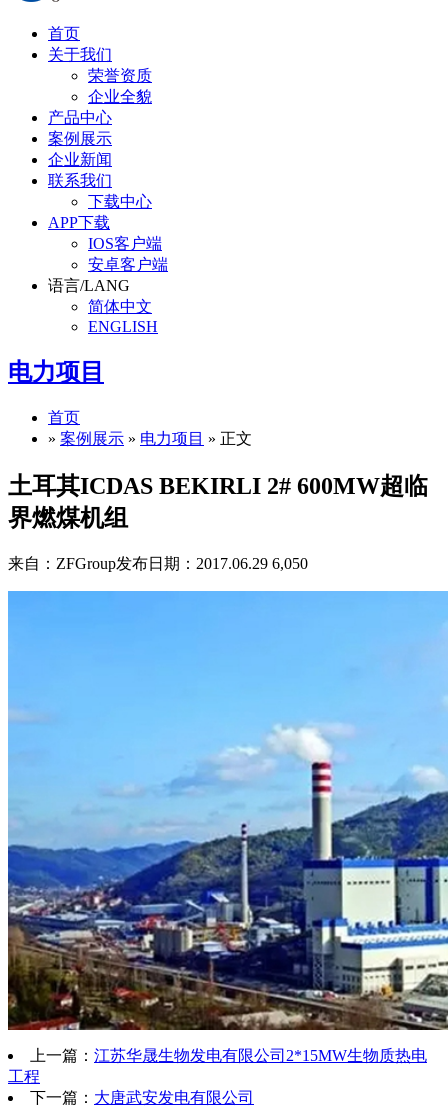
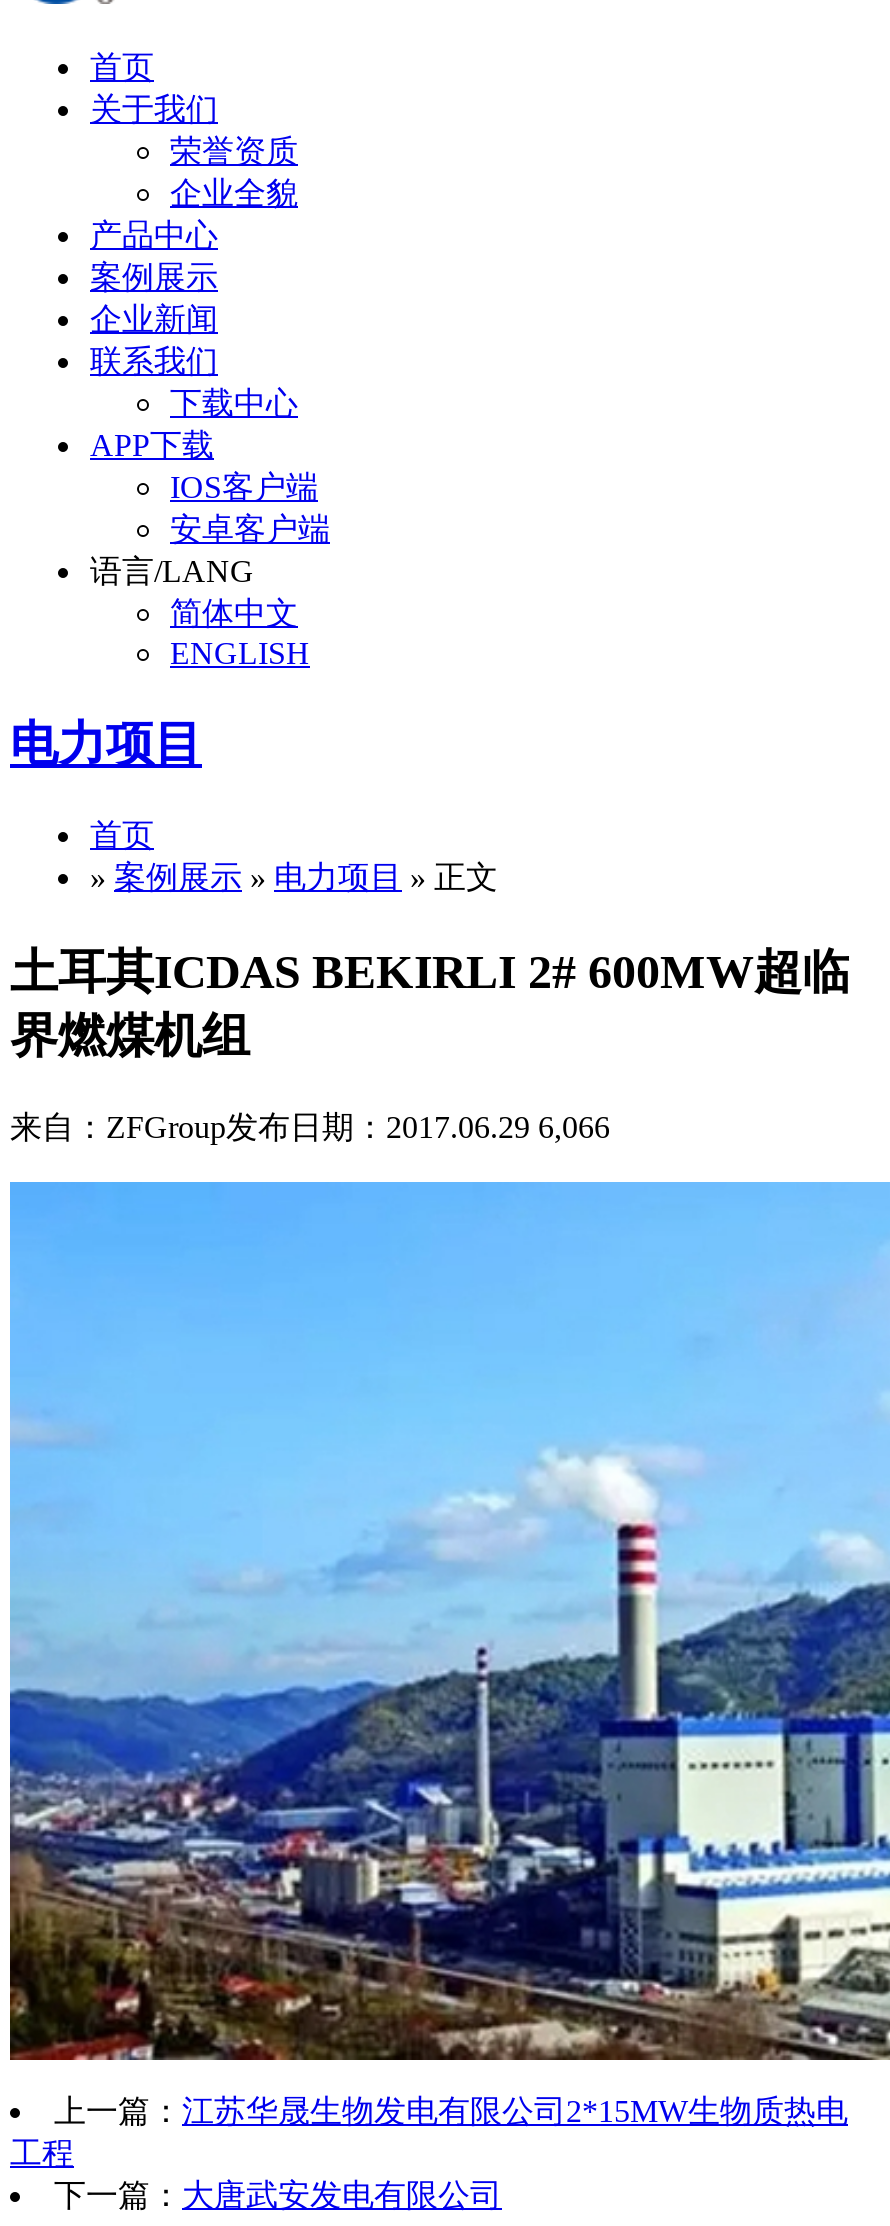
[8,554,308,571] 来自：ZFGroup发布日期：2017.06.29 6,050 -> [10,1109,610,1143] 来自：ZFGroup发布日期：2017.06.29 6,066

